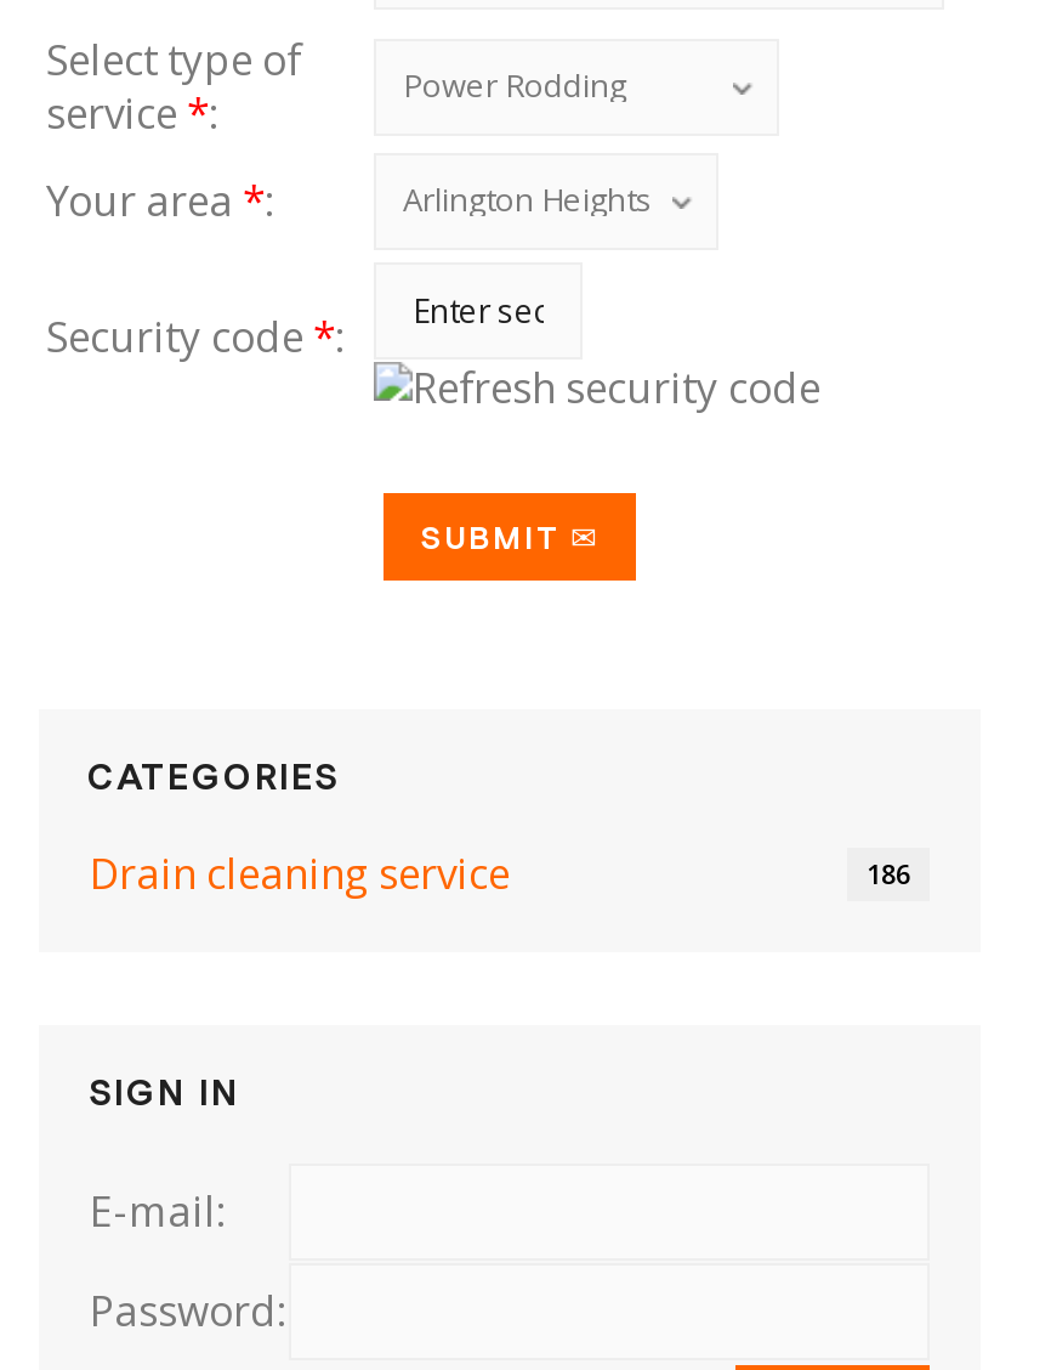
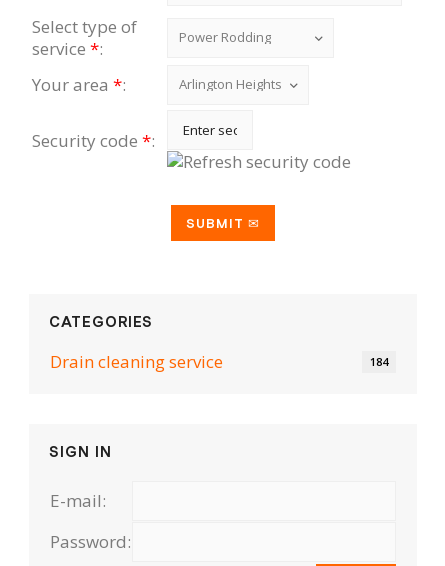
[867,854,910,891] 186 -> [370,354,388,369] 184

